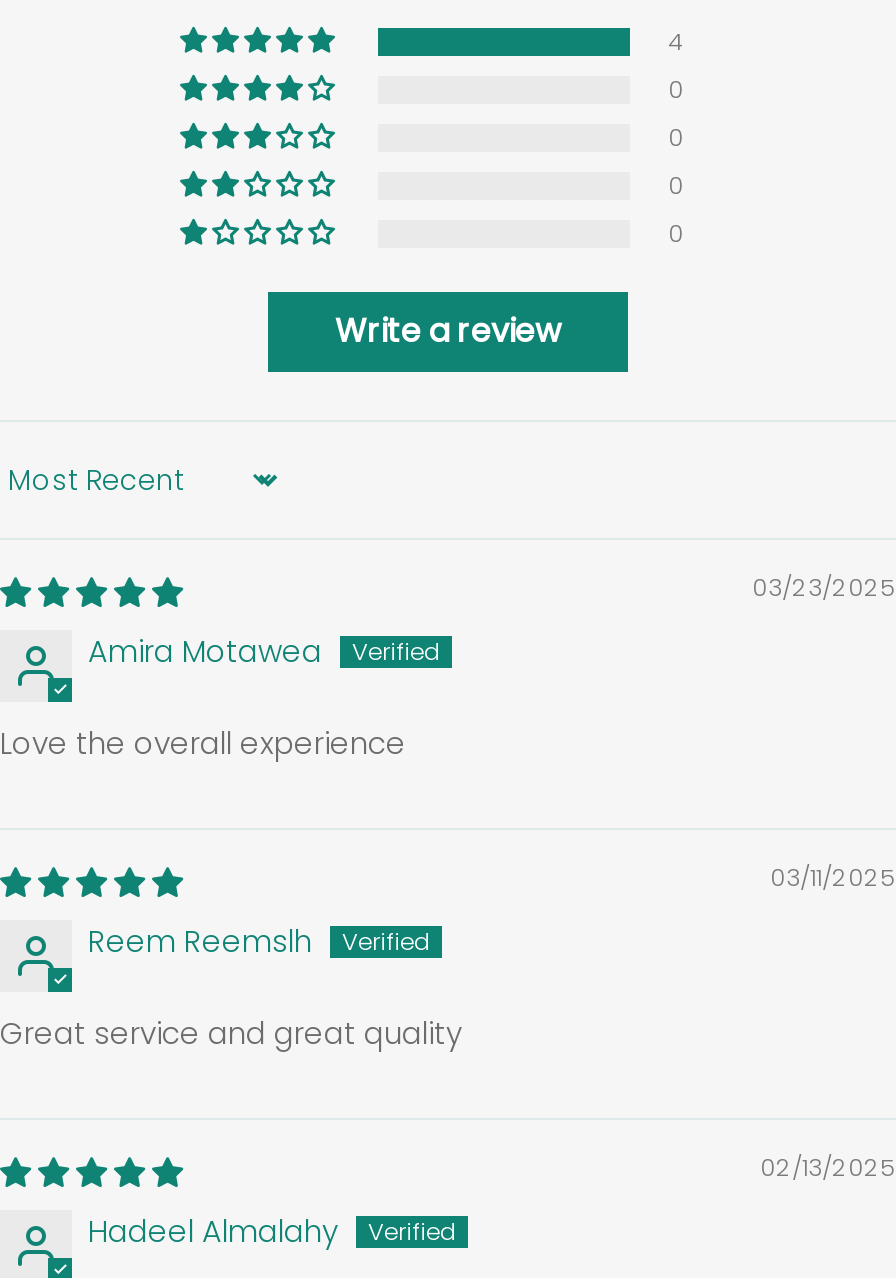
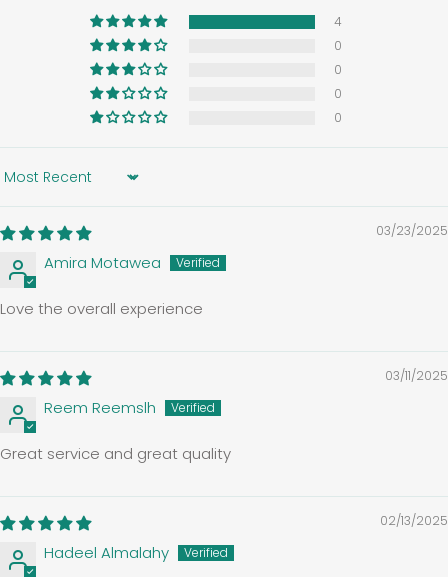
[335,308,561,354] Write a review -> none

